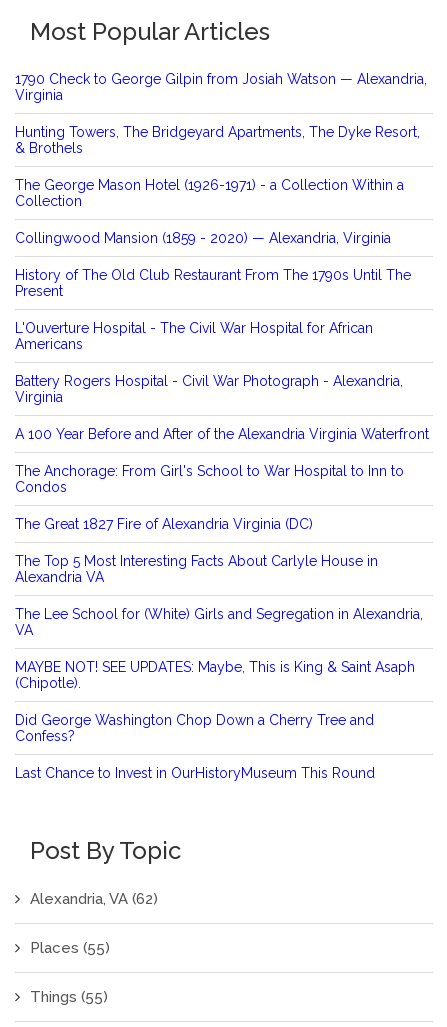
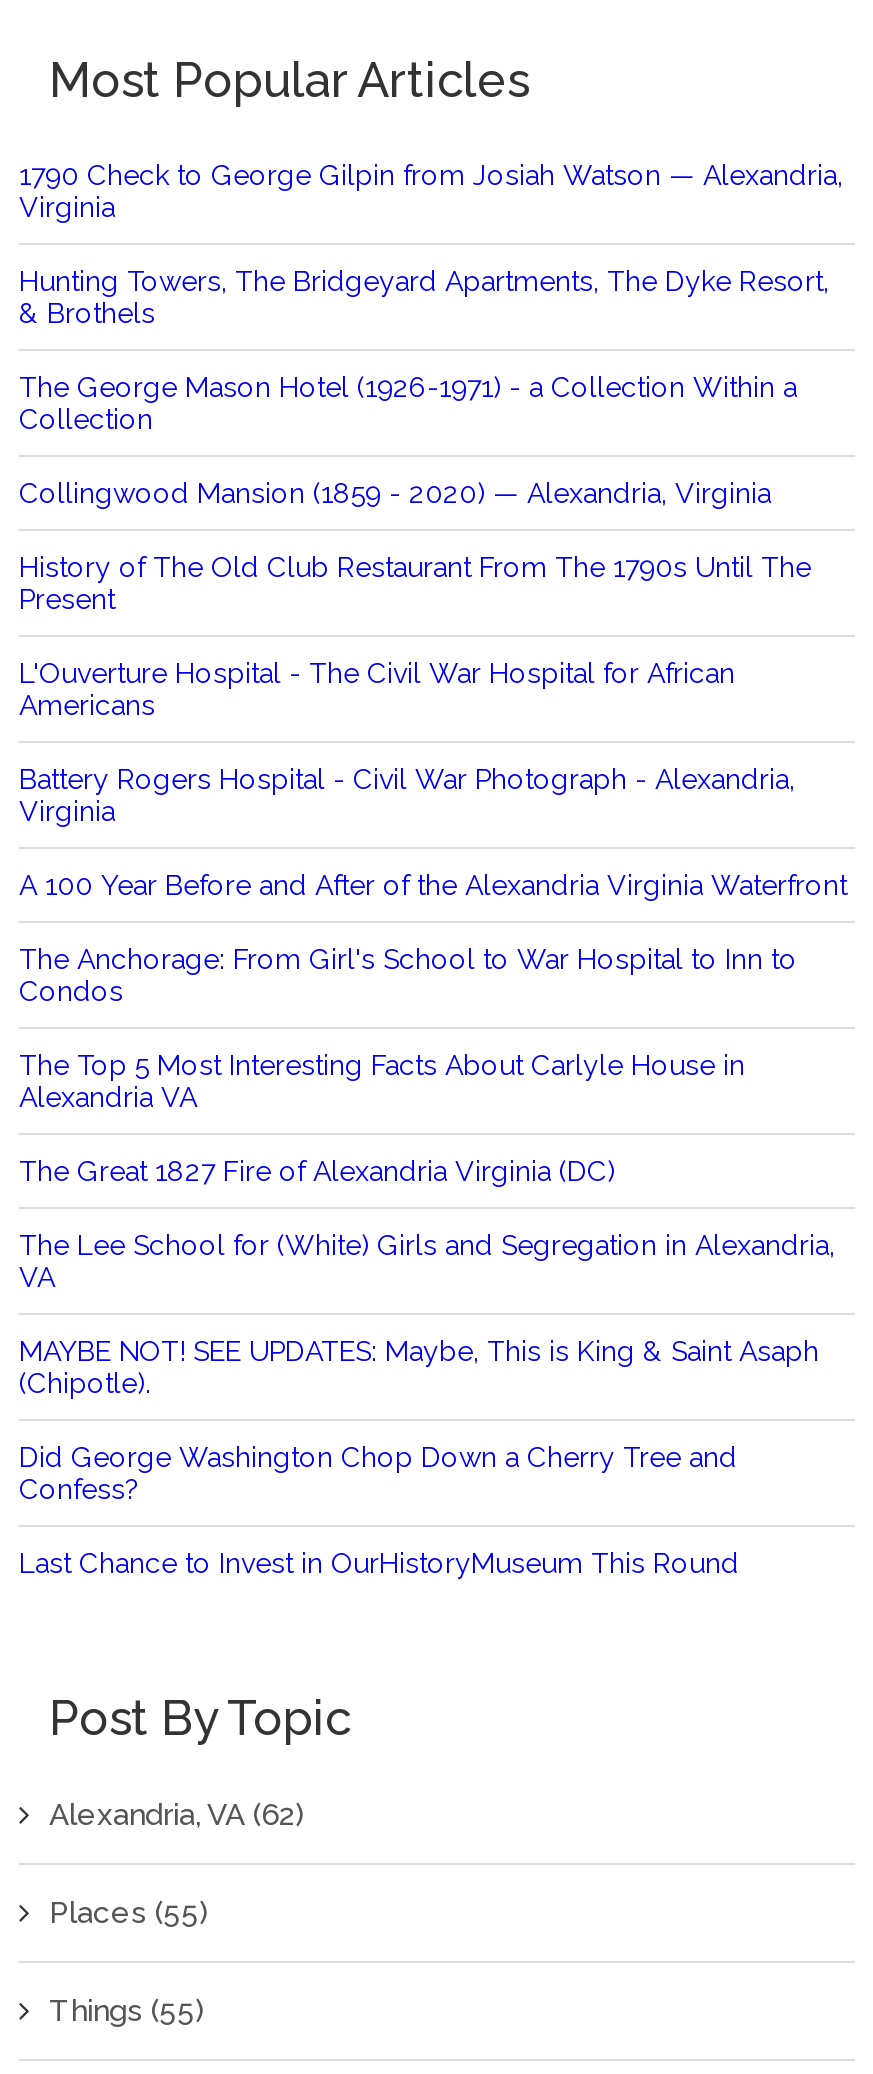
moved [15,516,313,532] -> [19,1155,615,1187]: The Great 1827 Fire of Alexandria Virginia (DC)
moved [15,553,378,585] -> [19,1049,745,1113]: The Top 5 Most Interesting Facts About Carlyle House in | Alexandria VA

